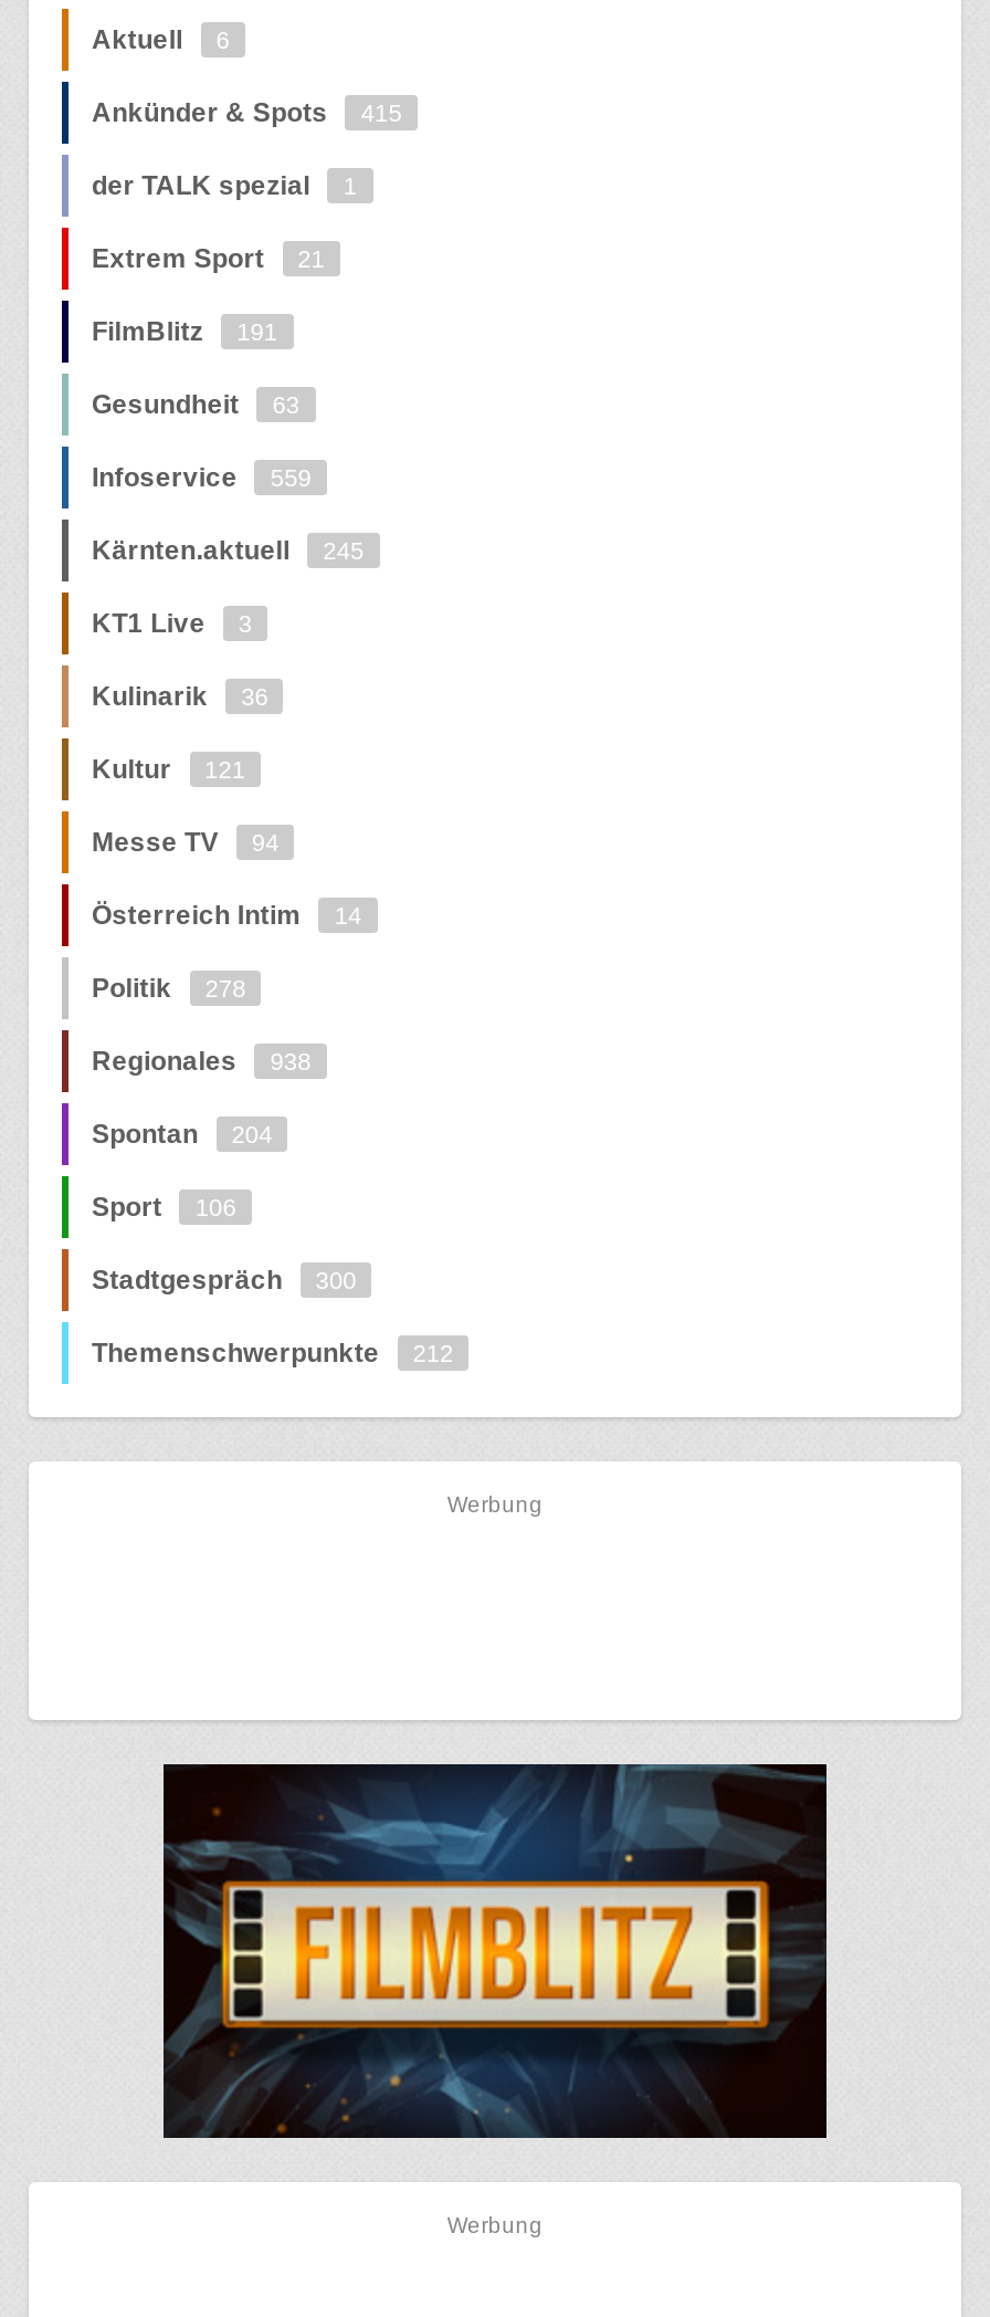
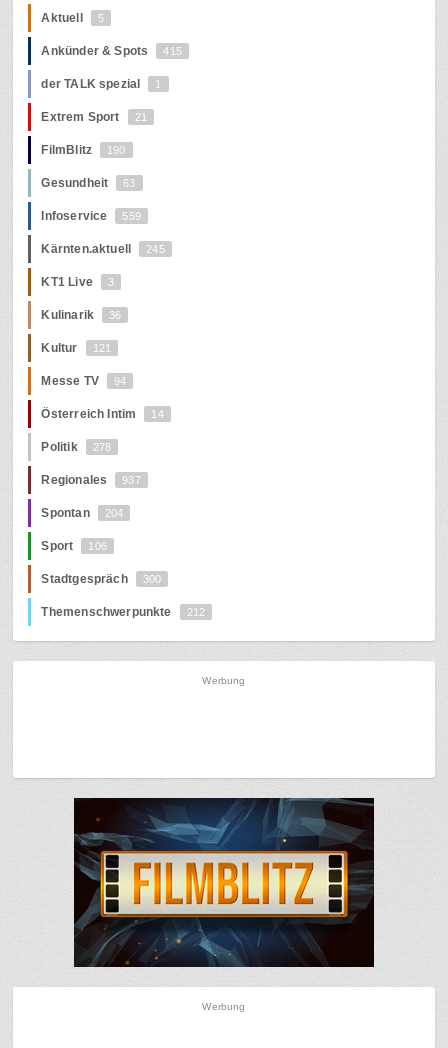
[91,24,230,55] Aktuell 6 -> [41,11,104,25] Aktuell 5
[91,316,278,347] FilmBlitz 191 -> [41,143,126,157] FilmBlitz 190
[91,1045,311,1076] Regionales 938 -> [41,473,141,487] Regionales 937

